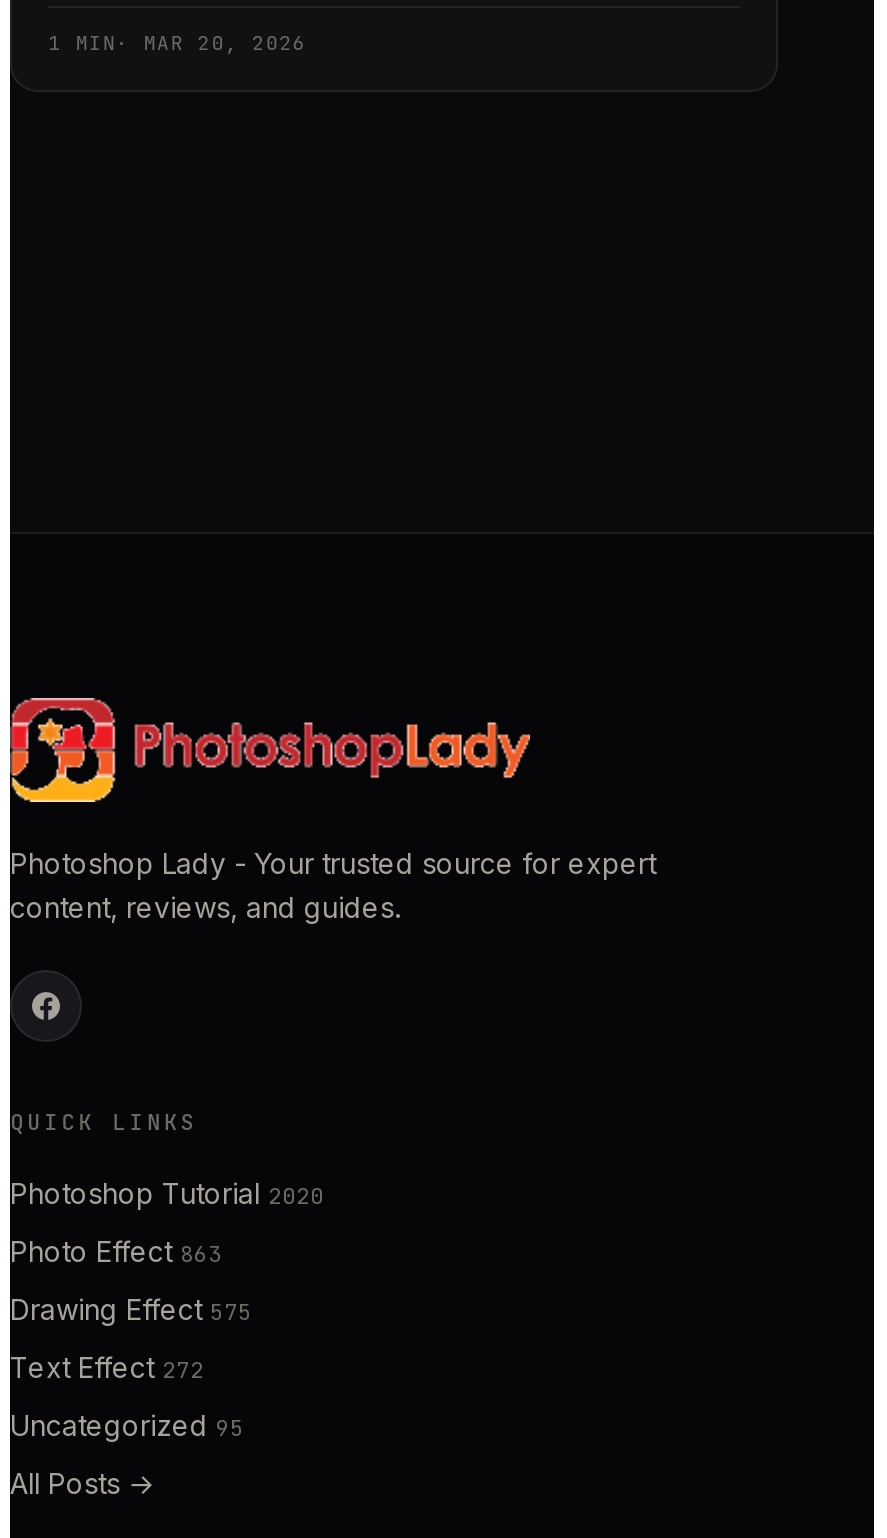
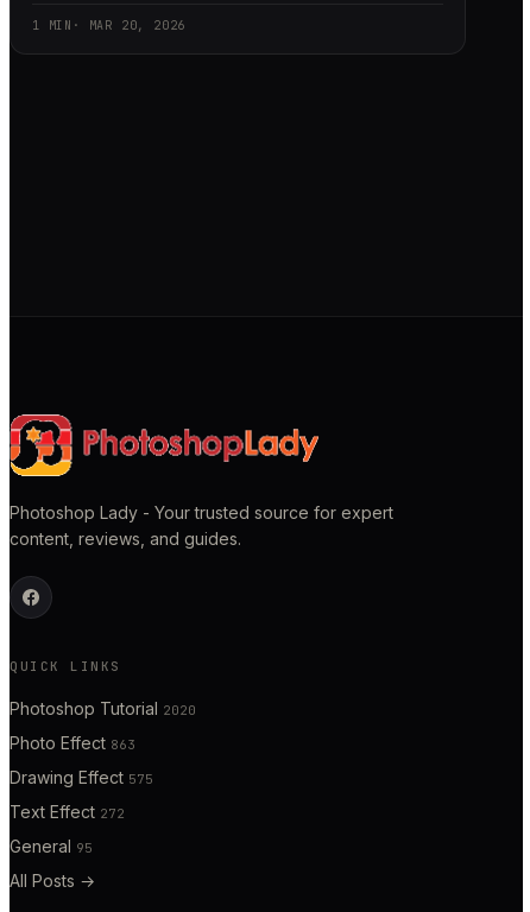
[10,1408,244,1442] Uncategorized 95 -> [10,836,93,856] General 95

